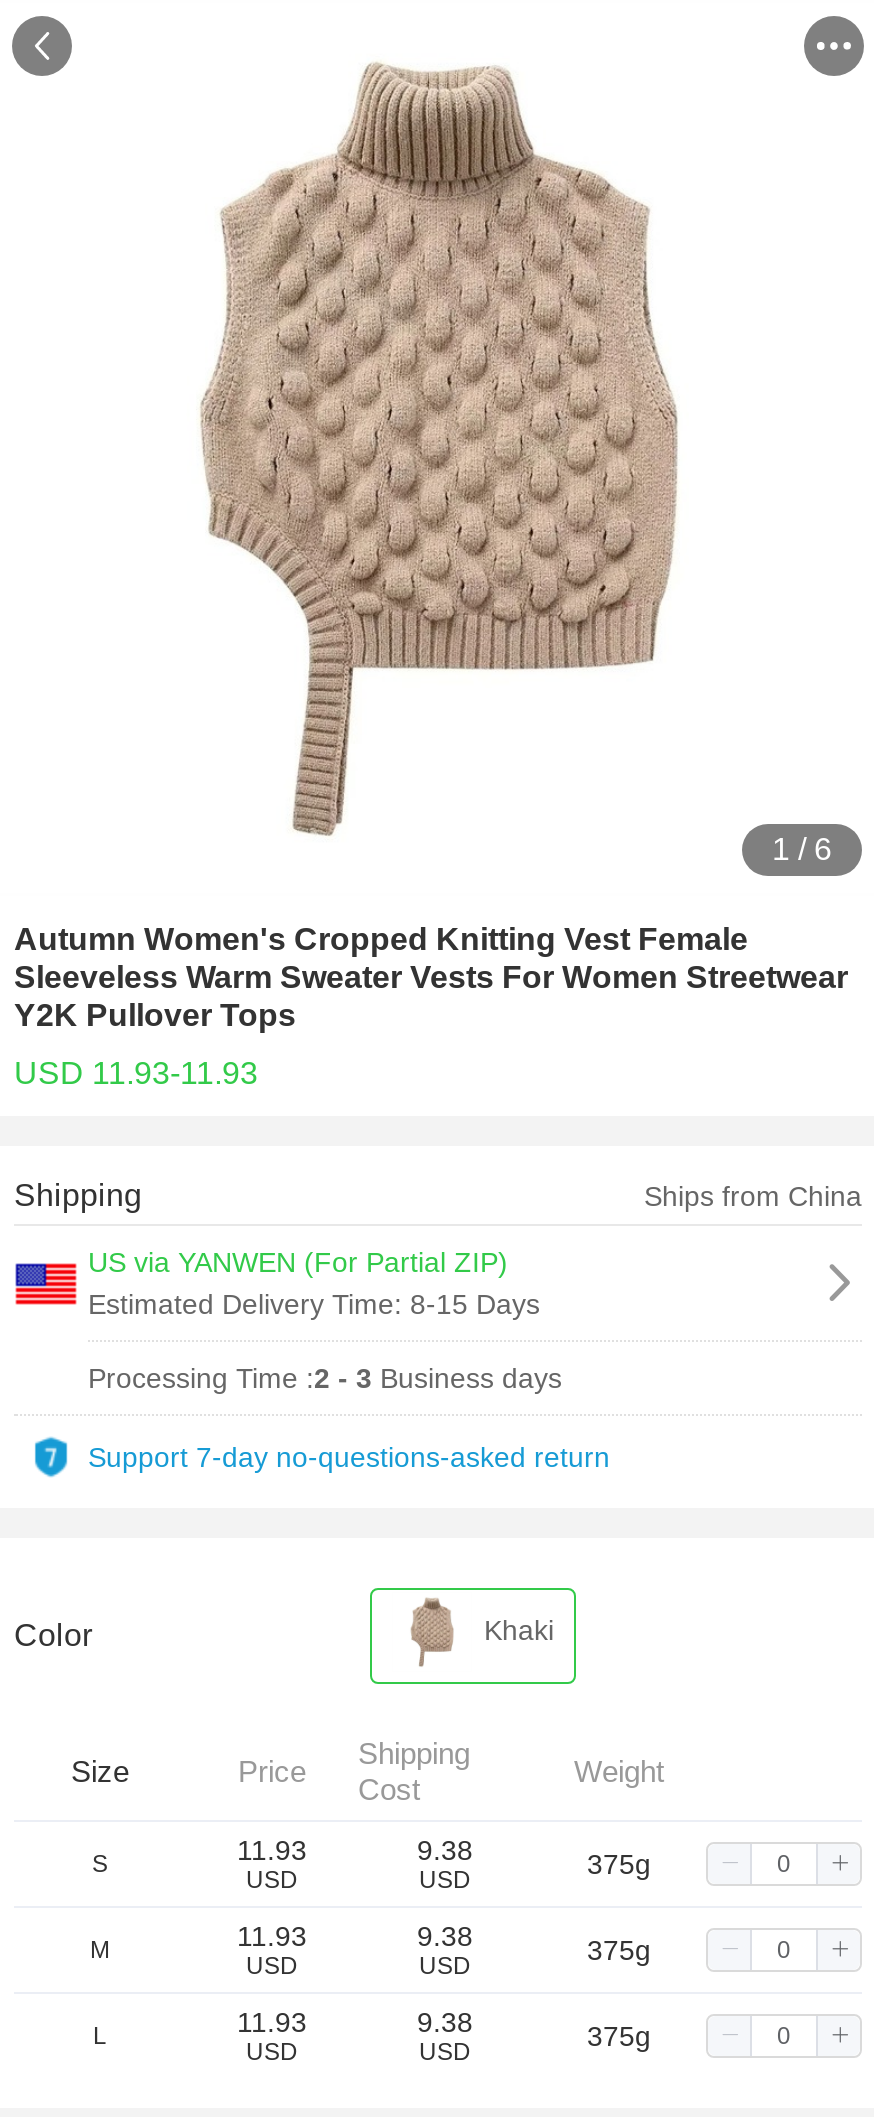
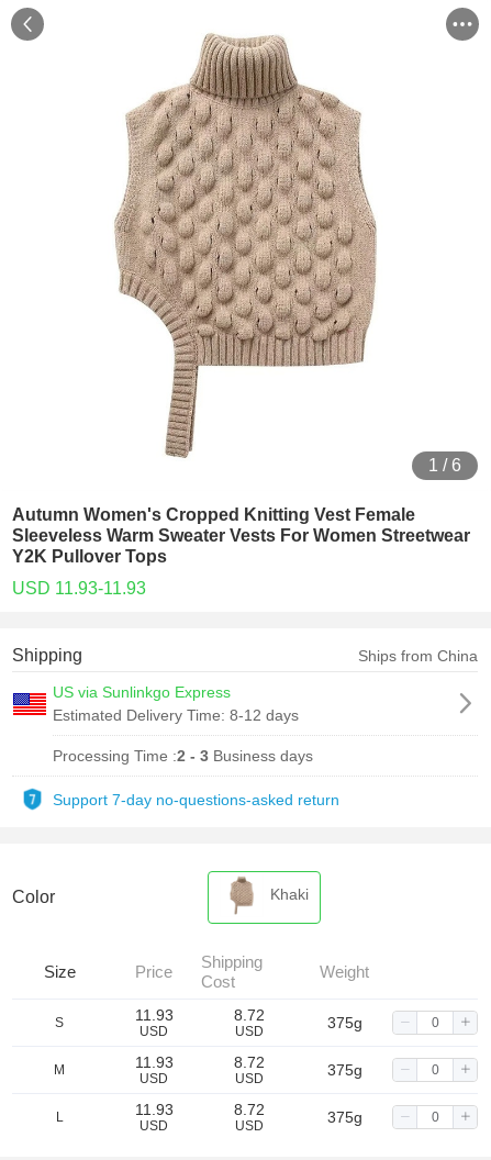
[88,1246,540,1320] US via YANWEN (For Partial ZIP) | Estimated Delivery Time: 8-15 Days -> [53,683,299,724] US via Sunlinkgo Express | Estimated Delivery Time: 8-12 days
[417,1834,473,1866] 9.38 -> [233,1006,264,1024] 8.72
[417,1920,473,1952] 9.38 -> [233,1053,264,1071] 8.72
[417,2006,473,2038] 9.38 -> [233,1101,264,1118] 8.72

